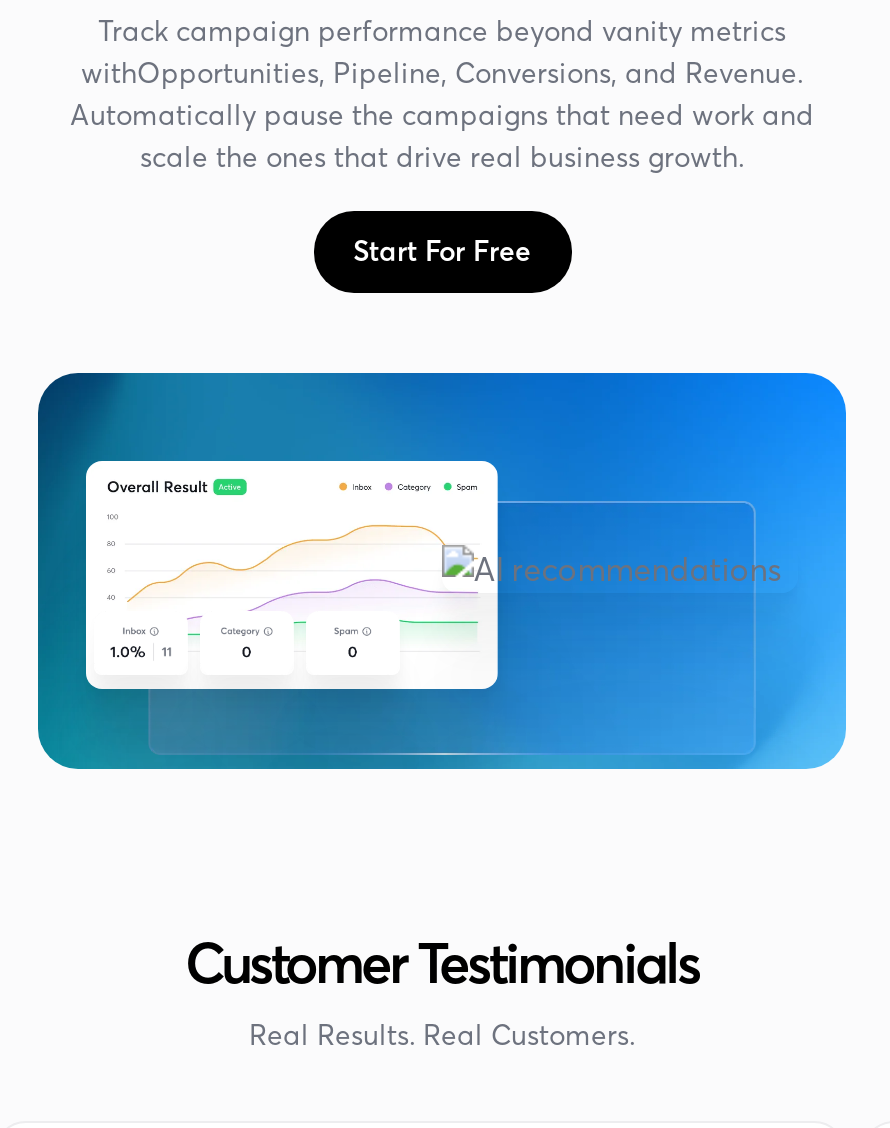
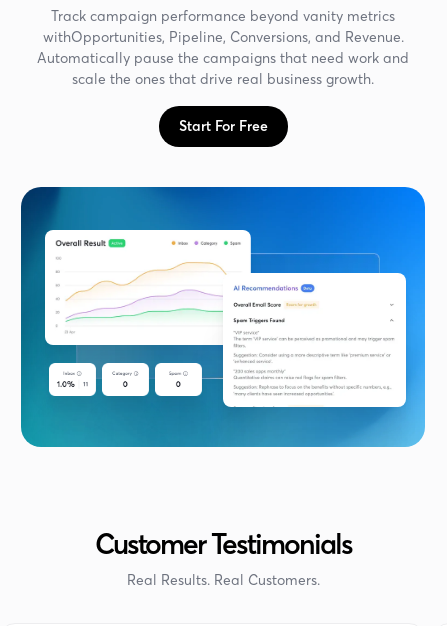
[74,544,808,770] [image] -> [45,272,407,439] [image]

